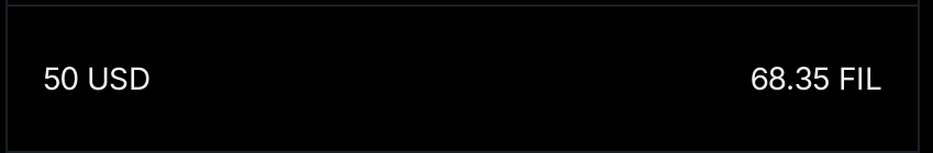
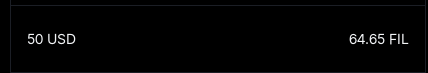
[751,59,882,96] 68.35 FIL -> [349,30,409,47] 64.65 FIL

